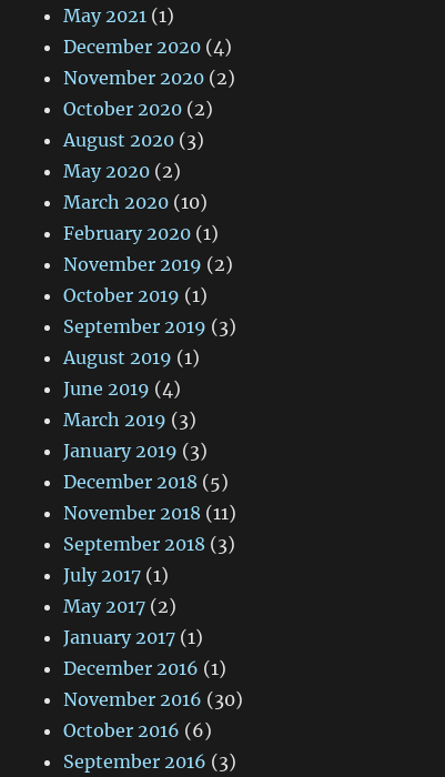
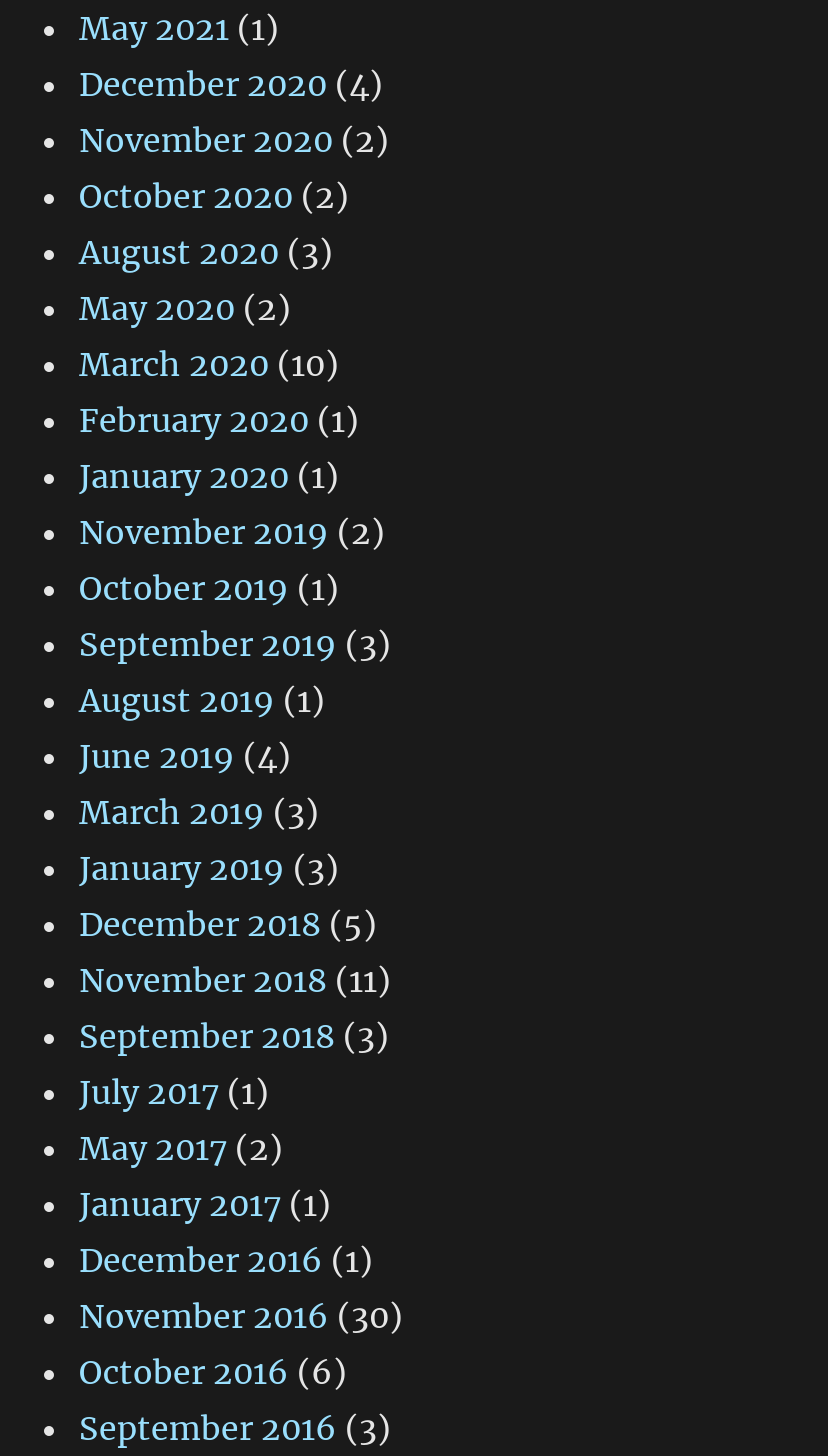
none -> [79,456,339,496] January 2020 (1)

